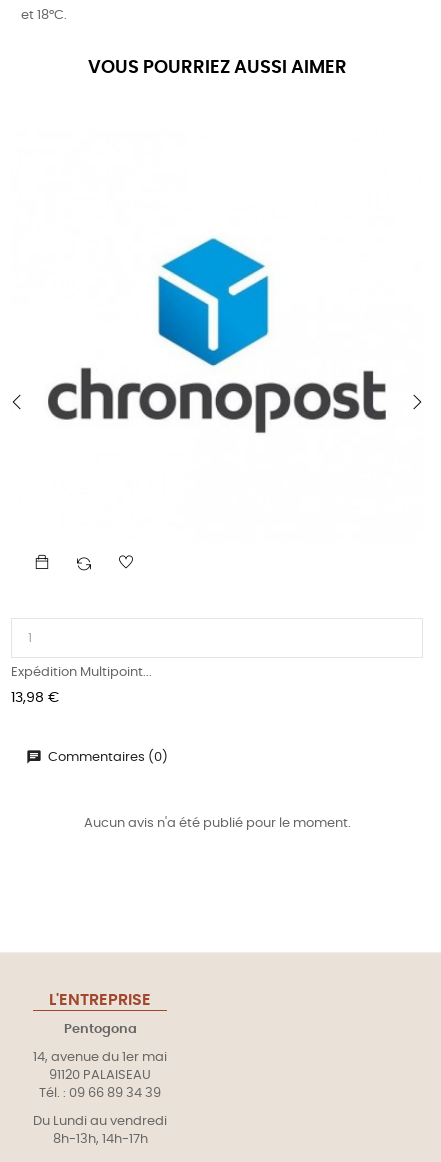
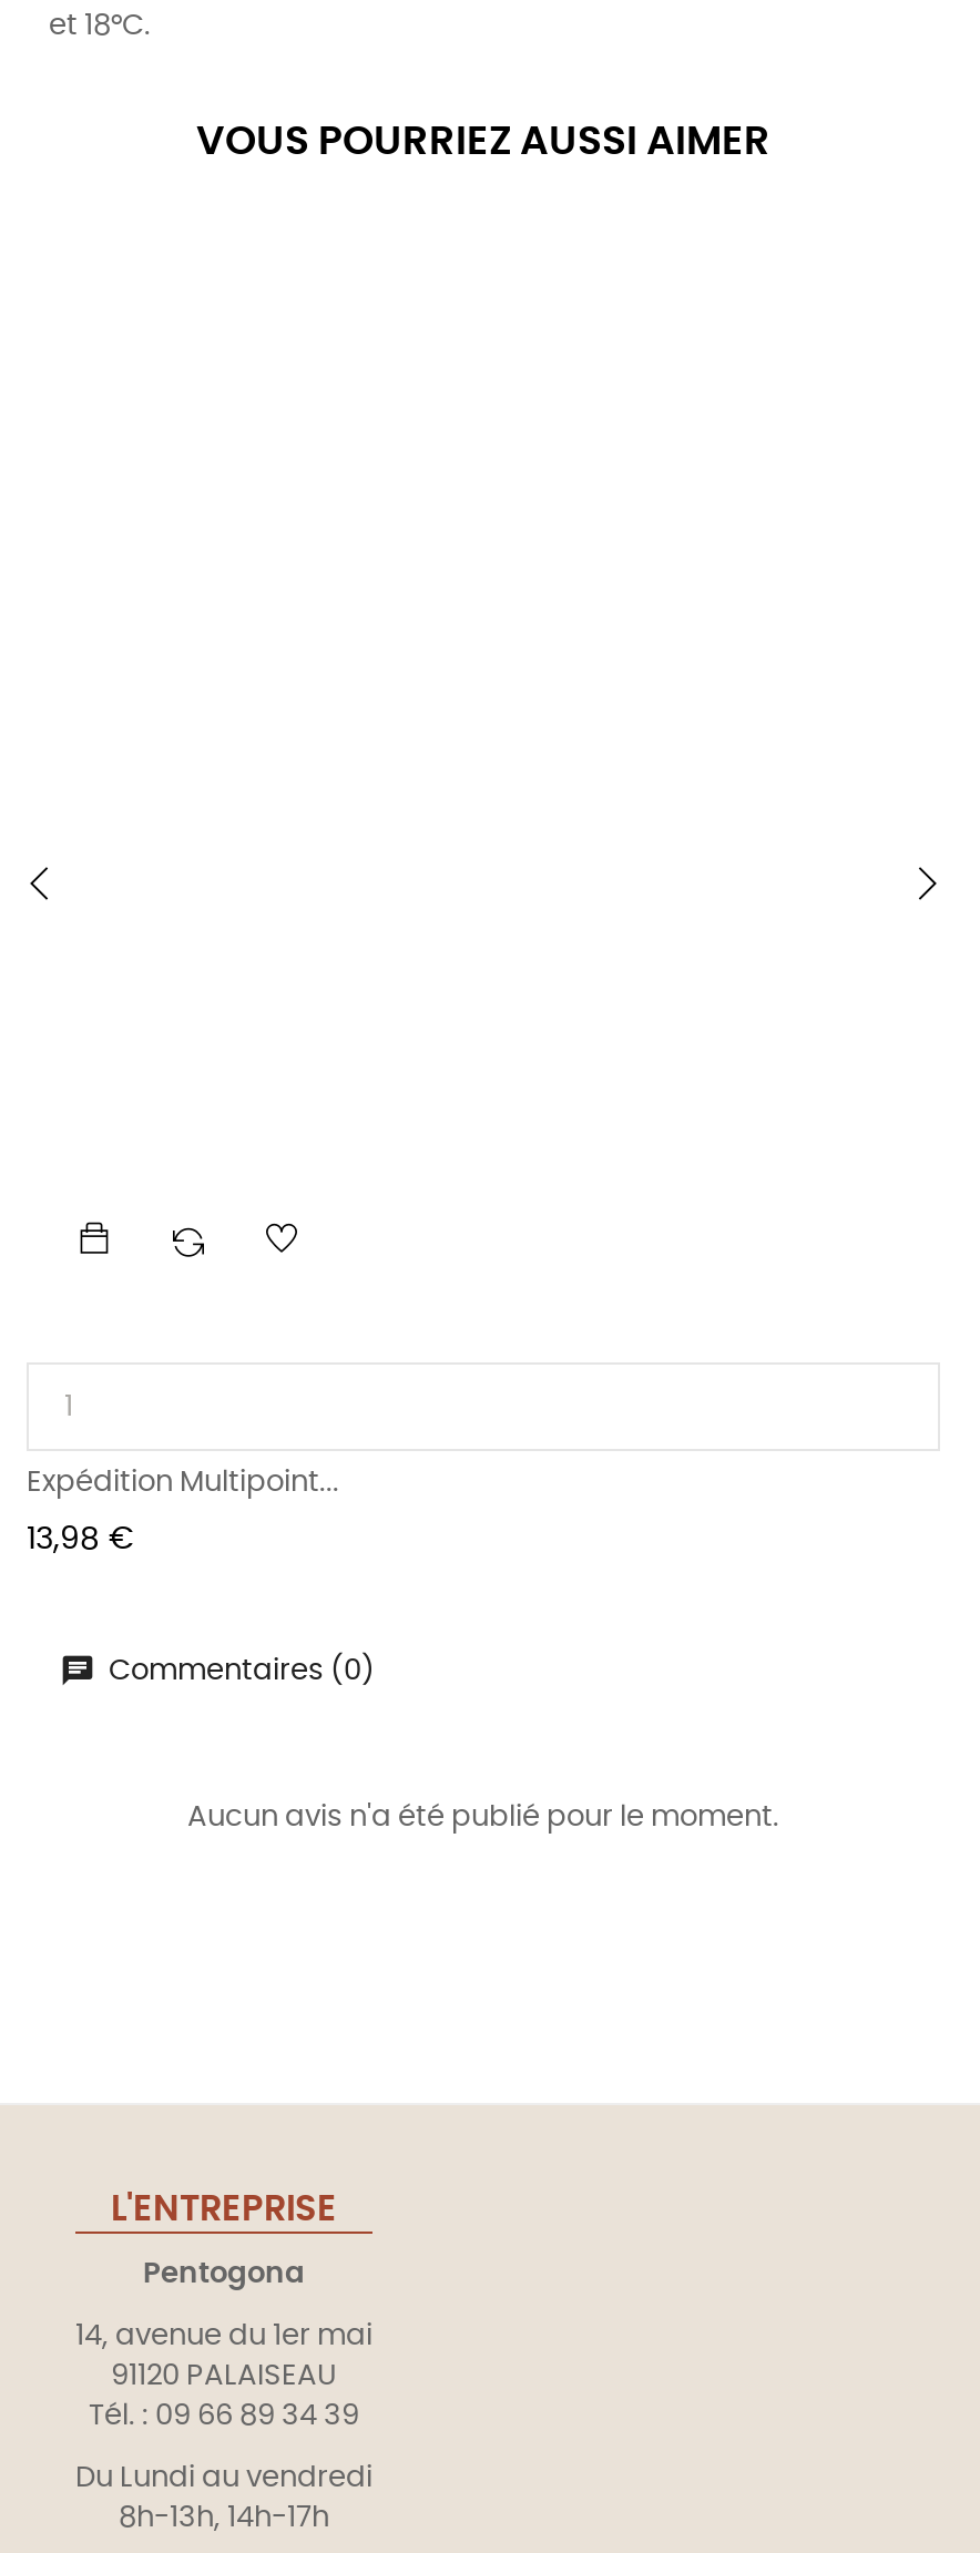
[47,237,387,434] [image] -> none

